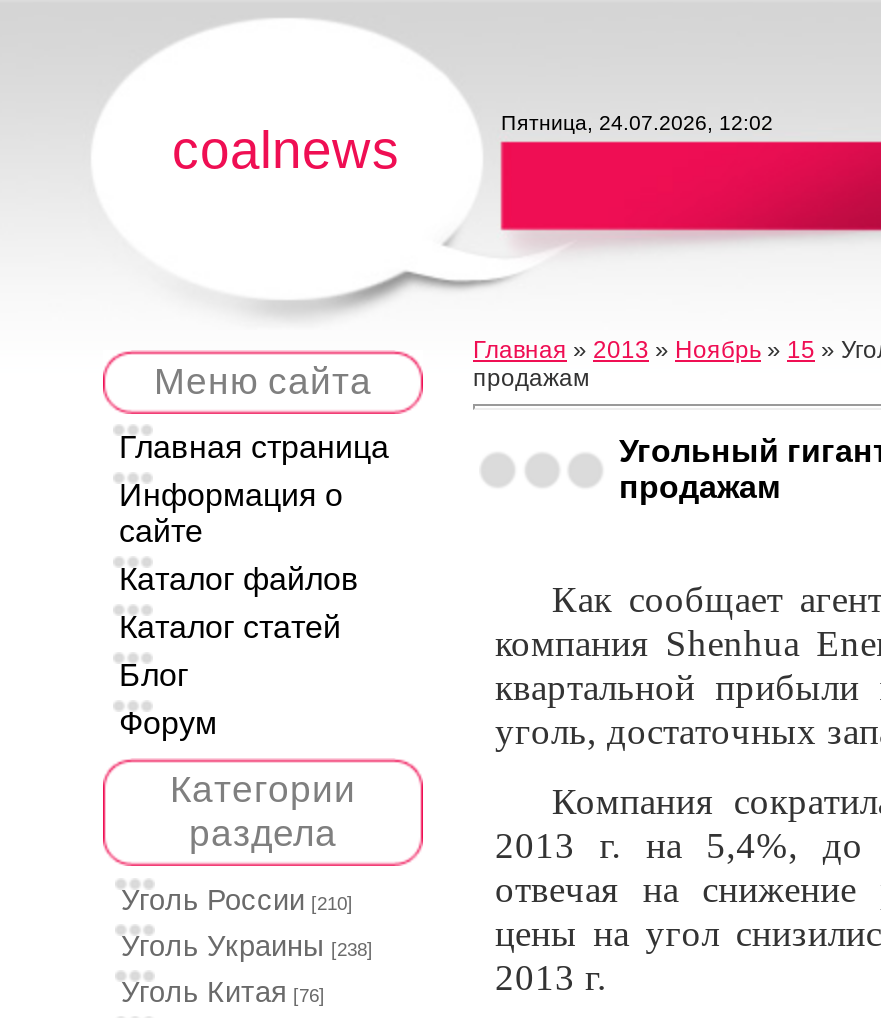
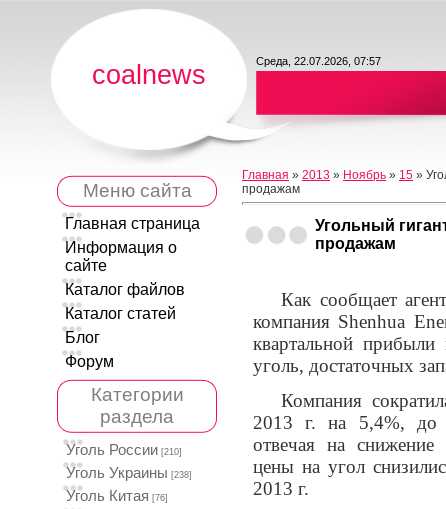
[501,110,773,134] Пятница, 24.07.2026, 12:02 -> [256,55,381,67] Среда, 22.07.2026, 07:57

